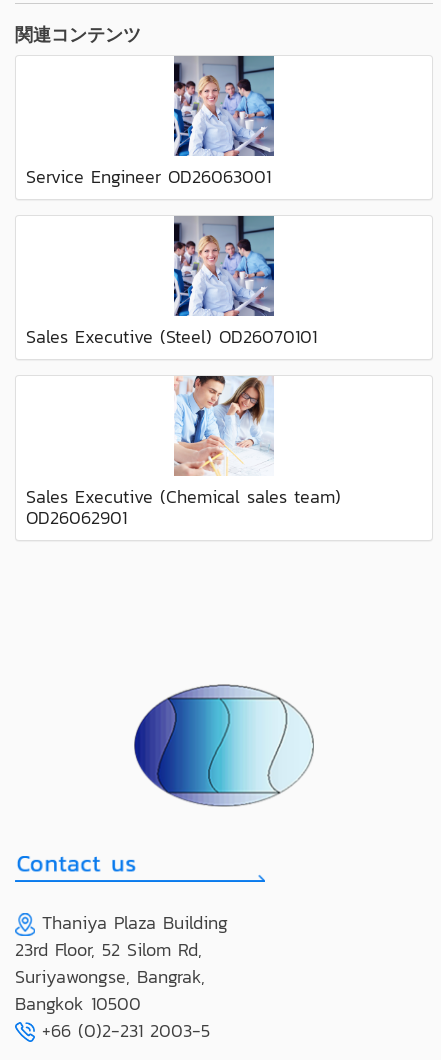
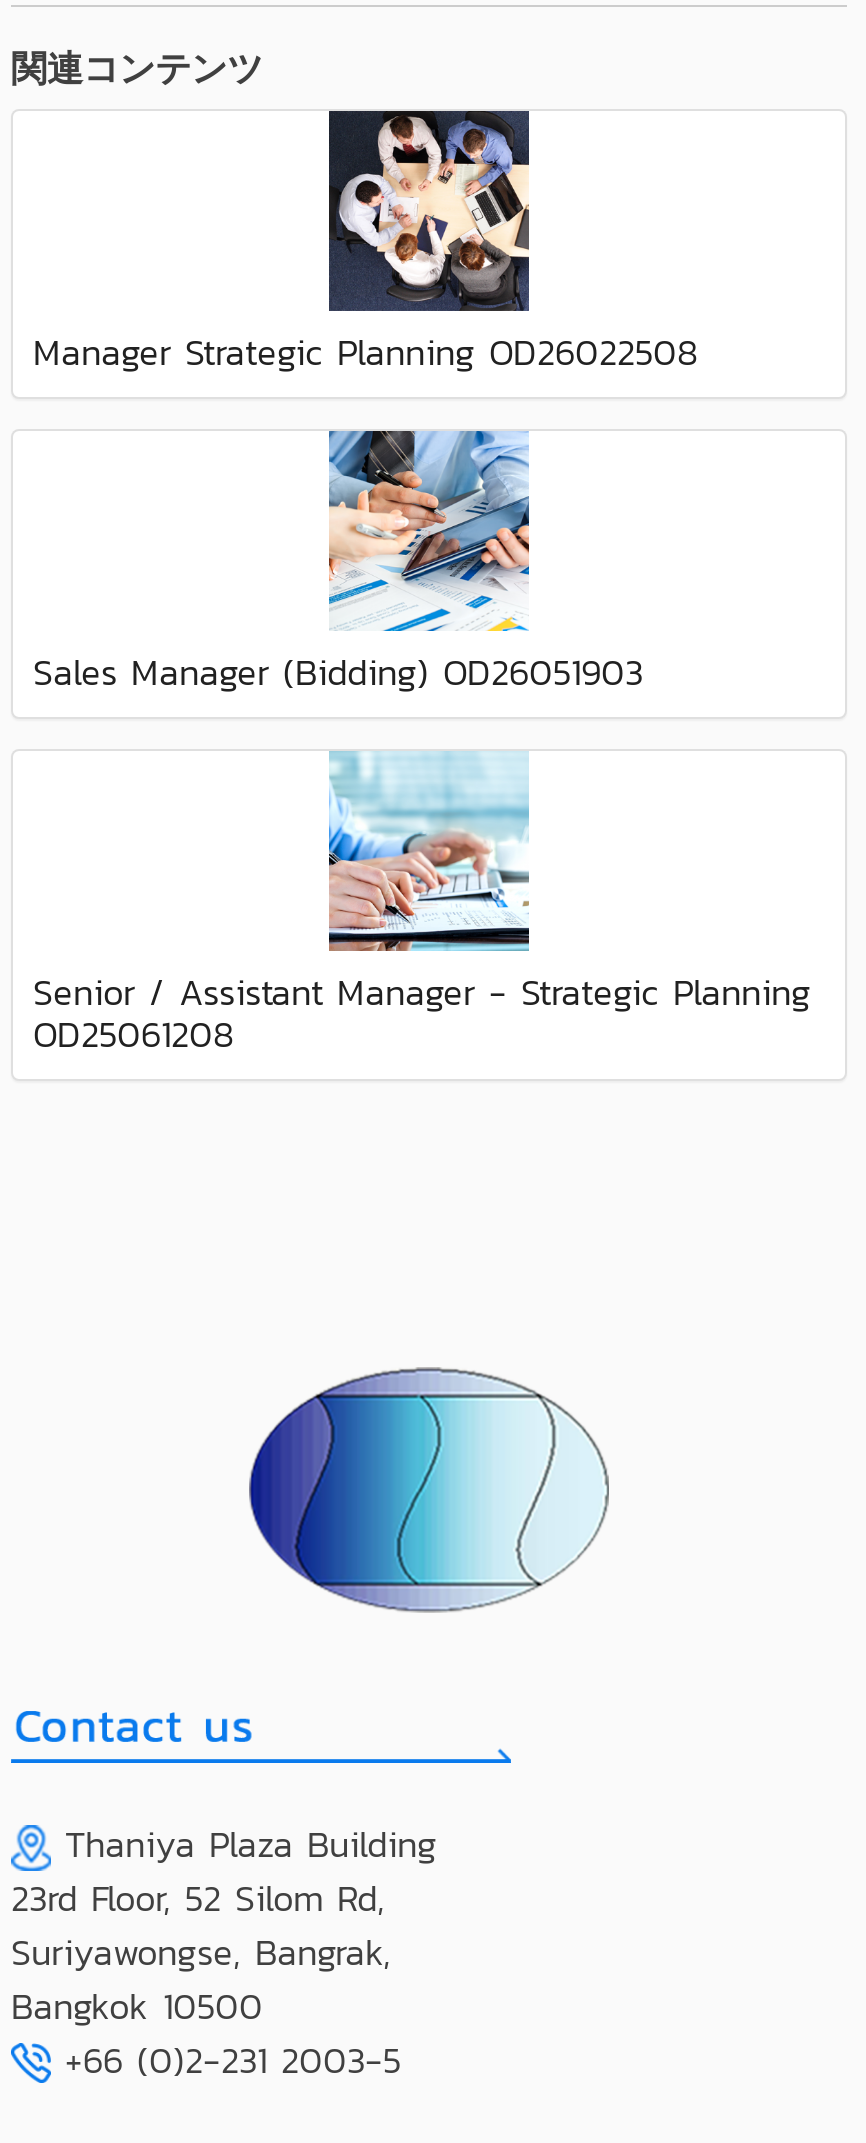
[26,55,275,189] [image] | Service Engineer OD26063001 -> [33,109,699,378] [image] | Manager Strategic Planning OD26022508
[26,215,317,349] [image] | Sales Executive (Steel) OD26070101 -> [33,429,643,698] [image] | Sales Manager (Bidding) OD26051903
[26,375,341,530] [image] | Sales Executive (Chemical sales team) | OD26062901 -> [33,751,811,1060] [image] | Senior / Assistant Manager - Strategic Planning | OD25061208

